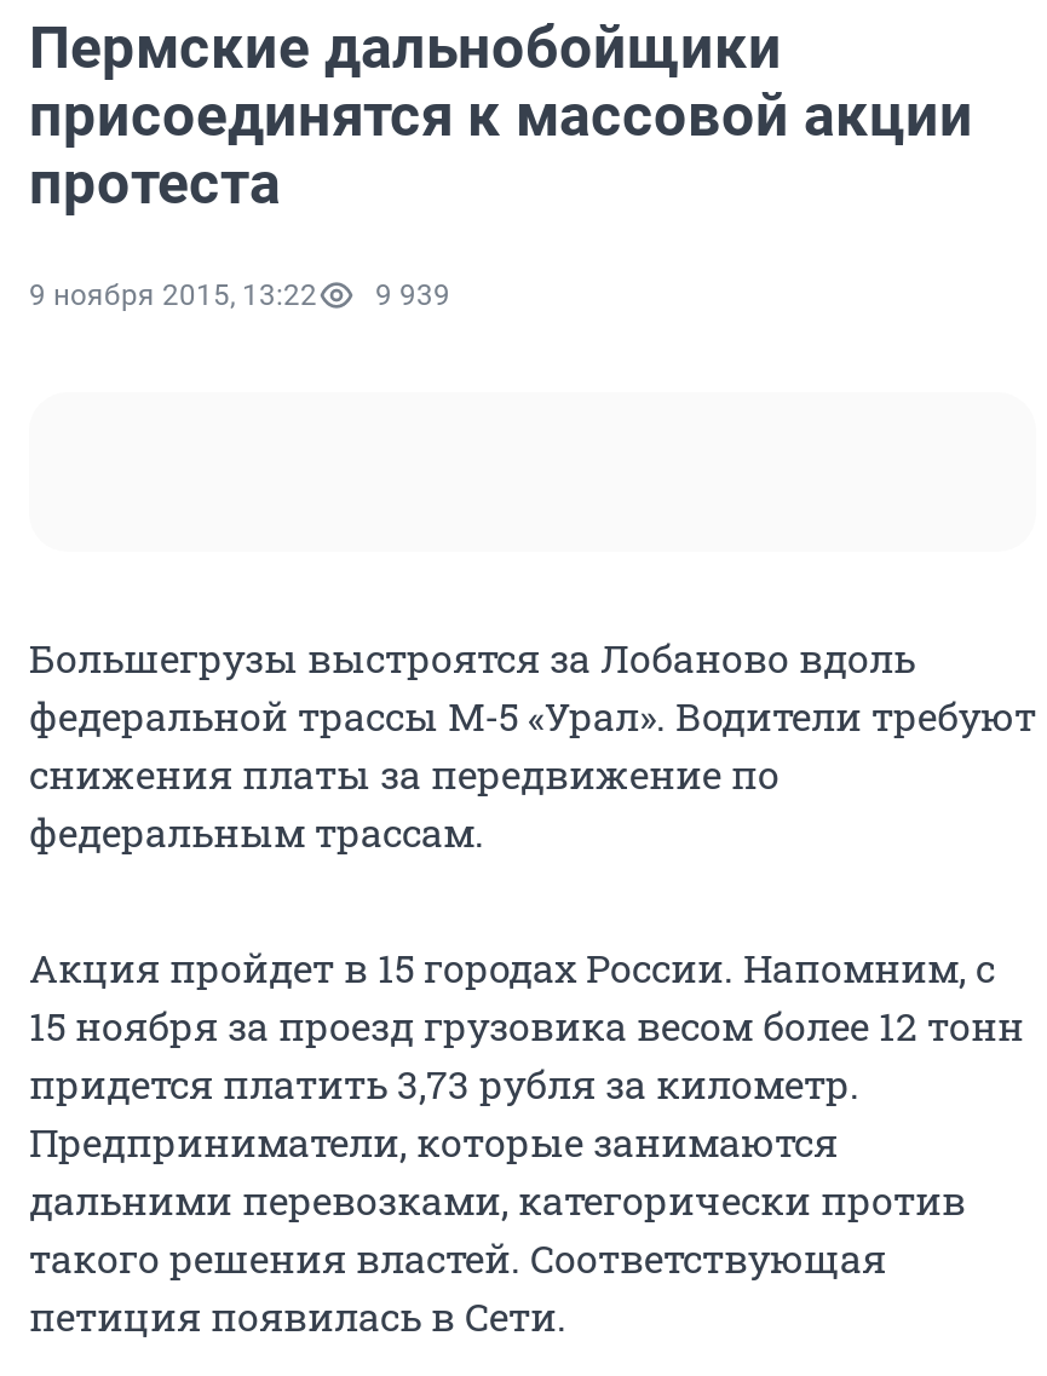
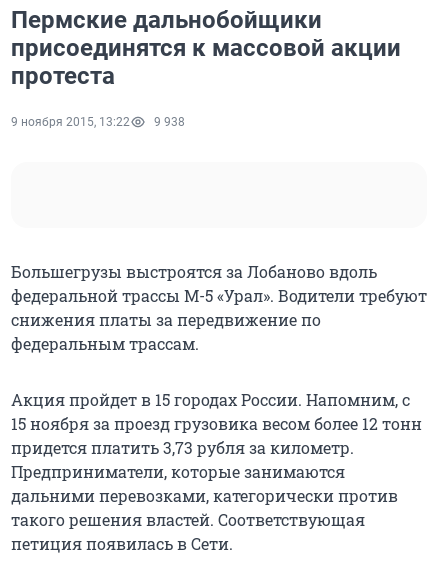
[29,279,450,312] 9 ноября 2015, 13:22 9 939 -> [11,115,185,129] 9 ноября 2015, 13:22 9 938

